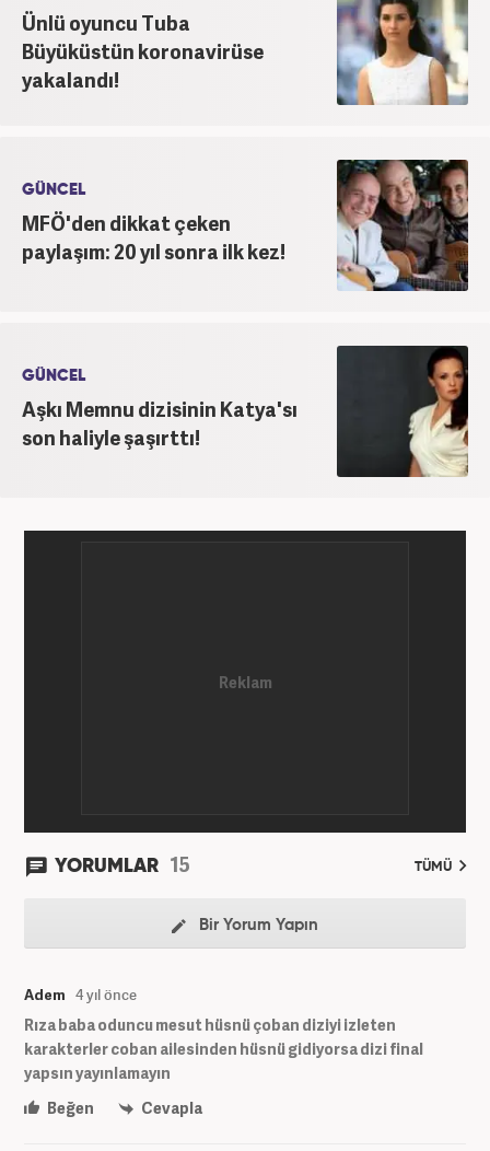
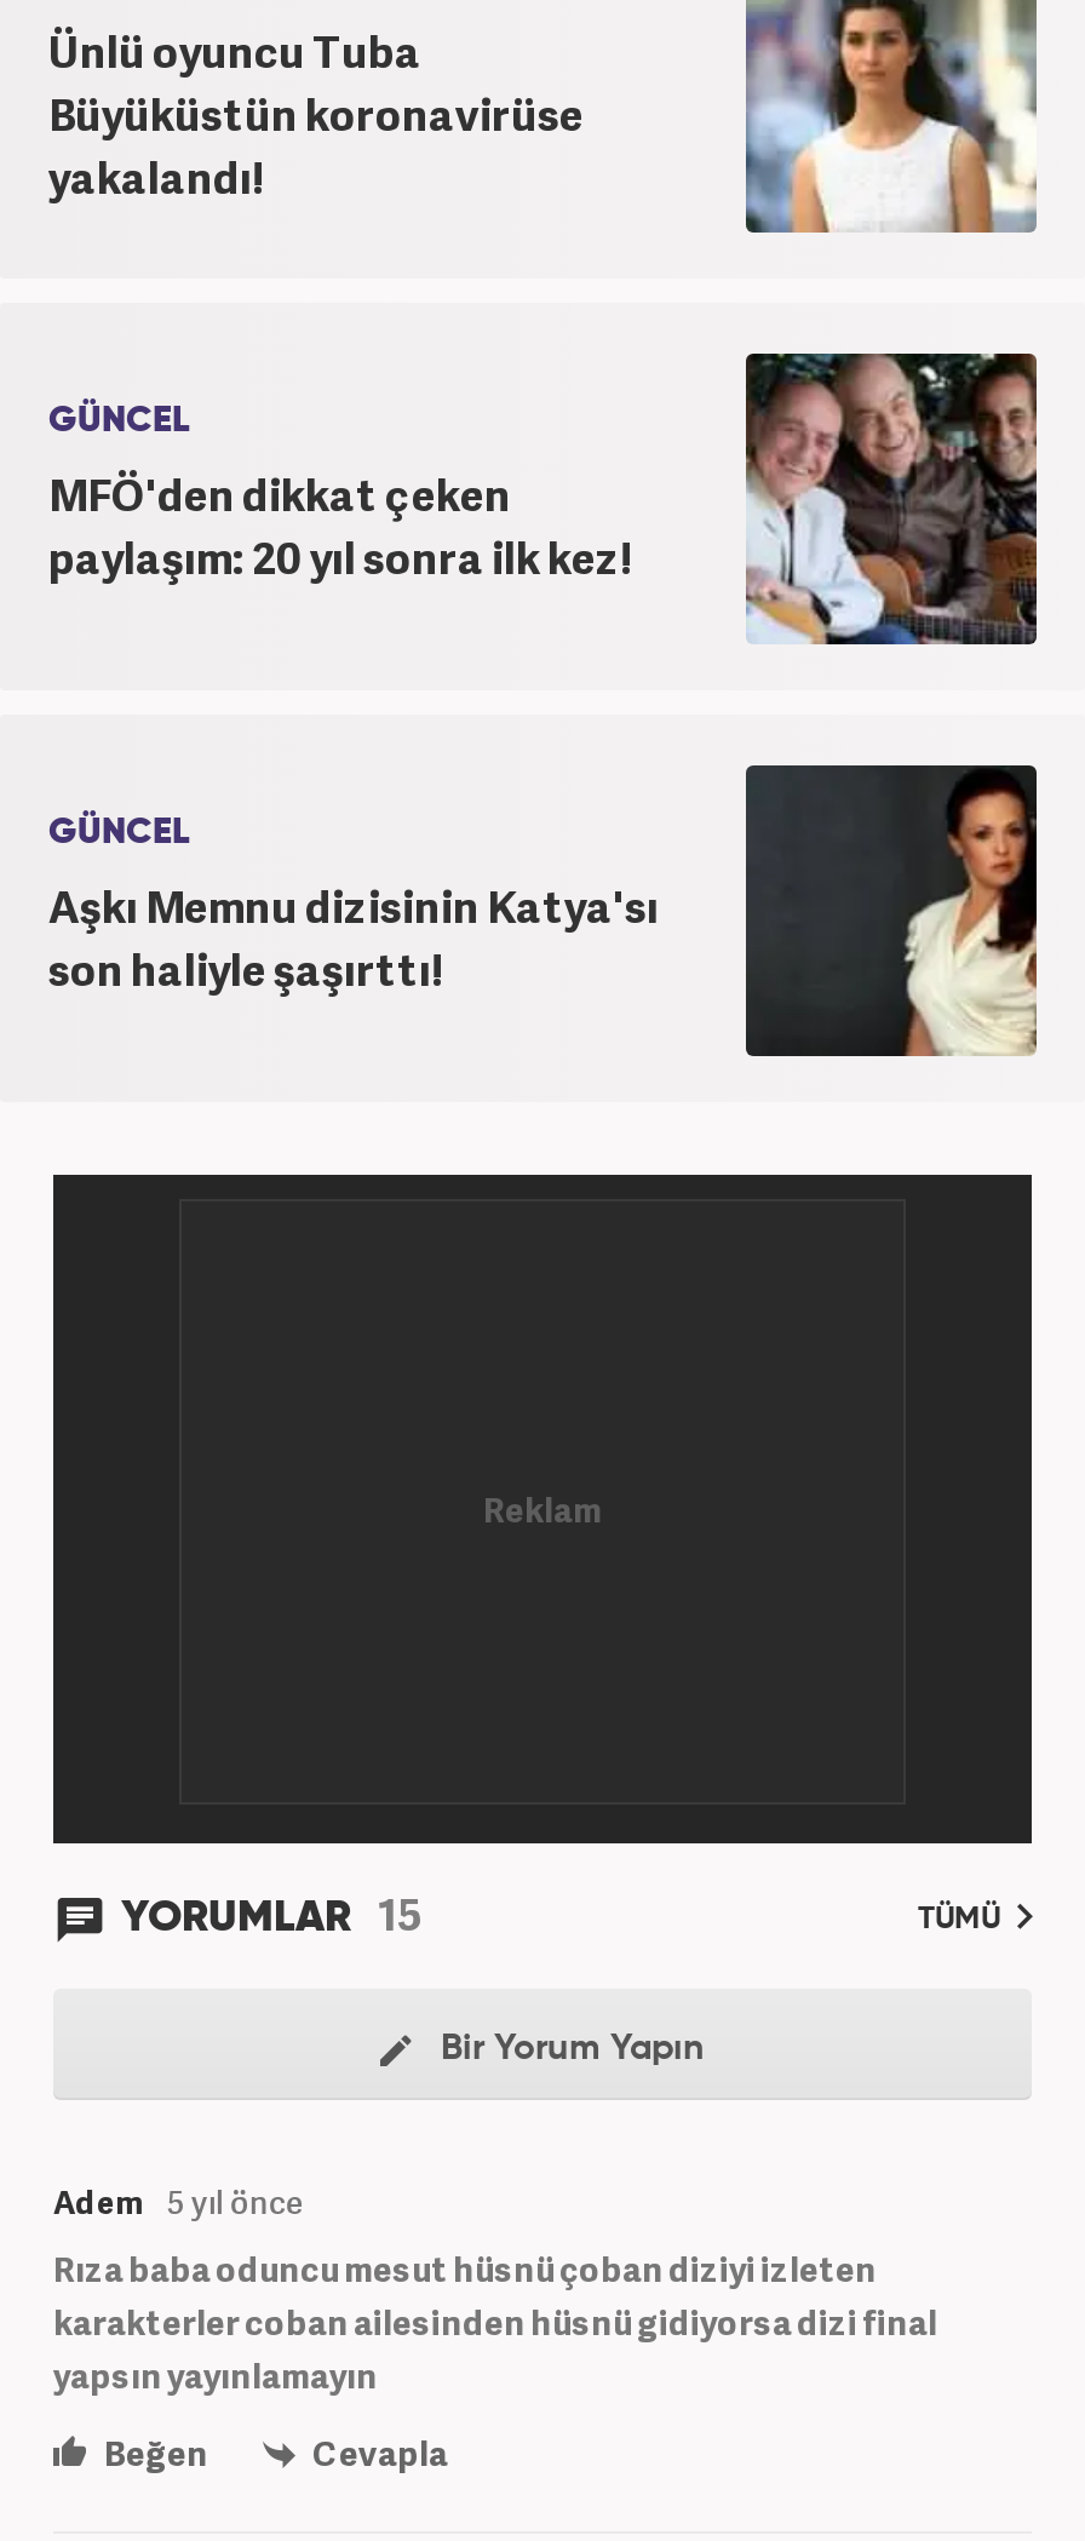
[24,984,137,1004] Adem 4 yıl önce -> [53,2180,303,2223] Adem 5 yıl önce

